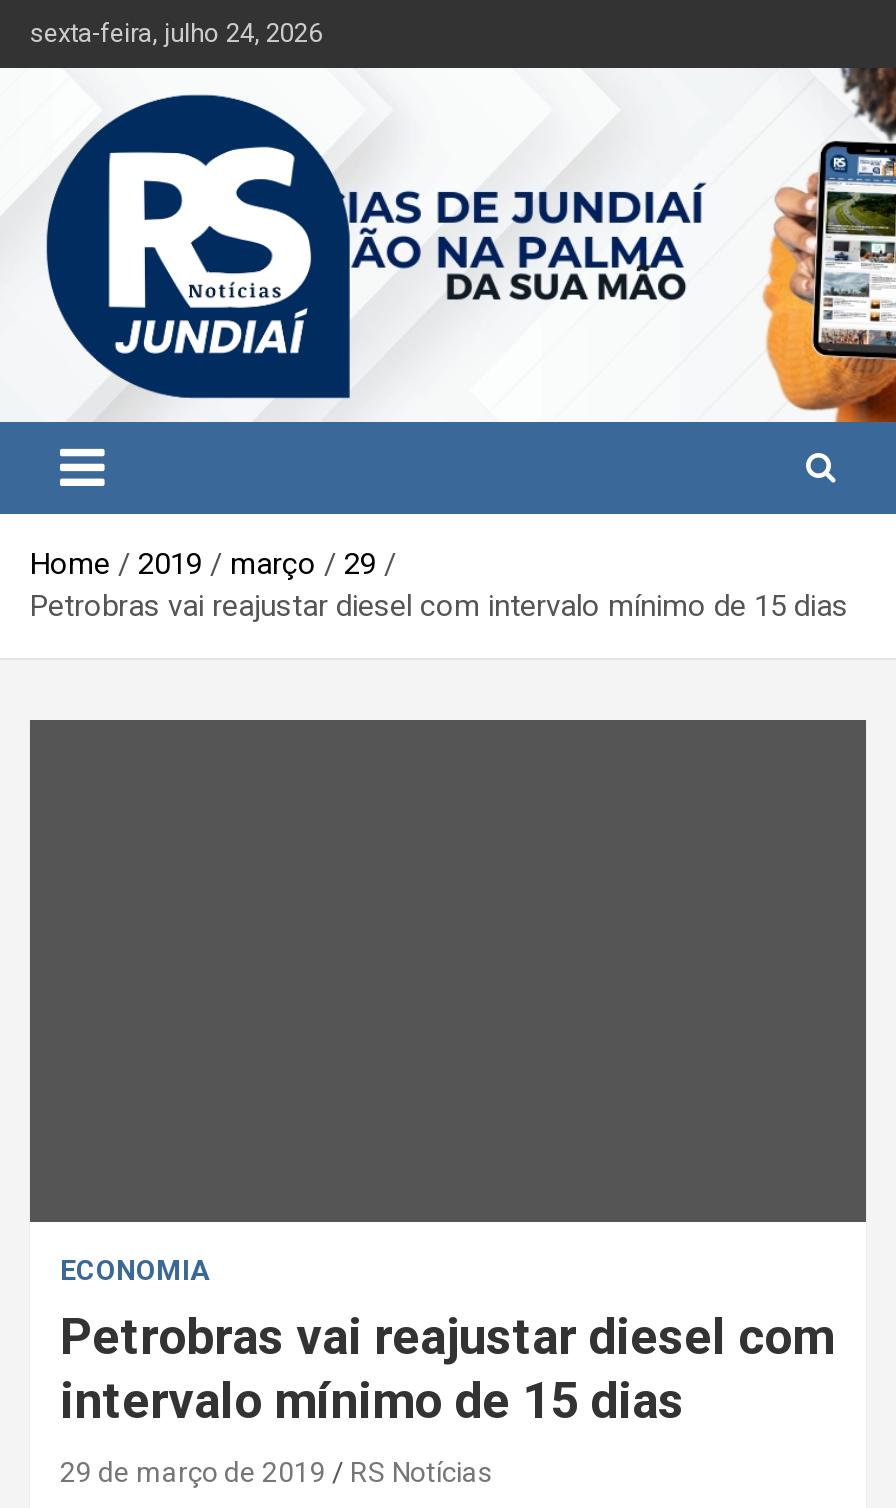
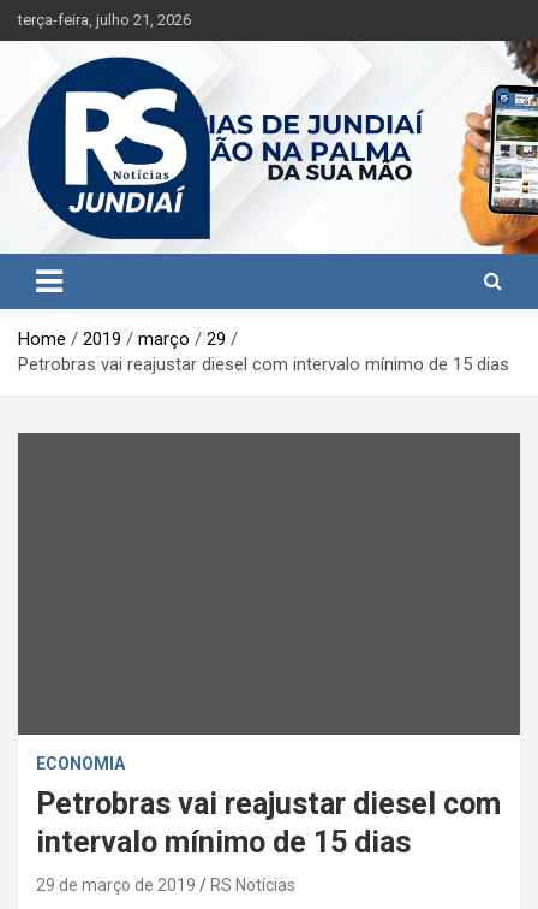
[30,18,322,48] sexta-feira, julho 24, 2026 -> [18,11,191,29] terça-feira, julho 21, 2026

